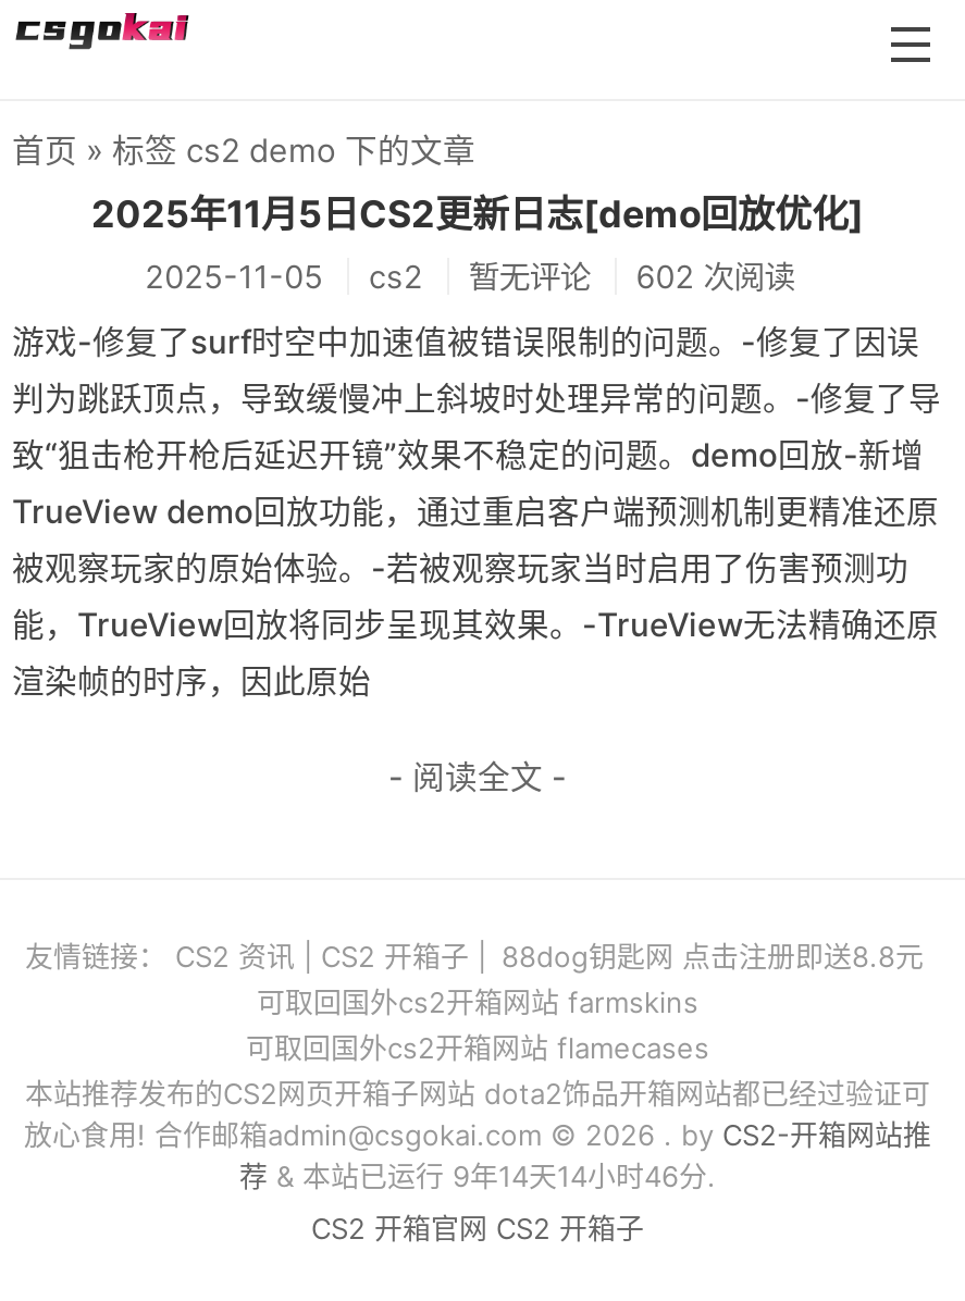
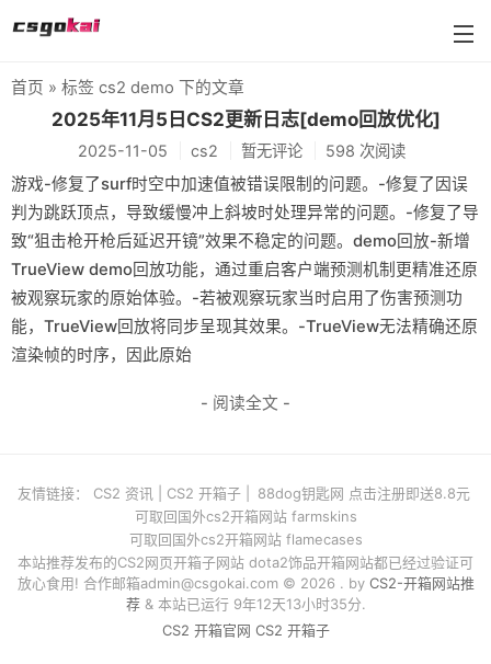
[636,258,795,295] 602 次阅读 -> [325,141,405,160] 598 次阅读
[239,1158,716,1192] 荐& 本站已运行 9年14天14小时46分. -> [125,595,366,612] 荐& 本站已运行 9年12天13小时35分.

